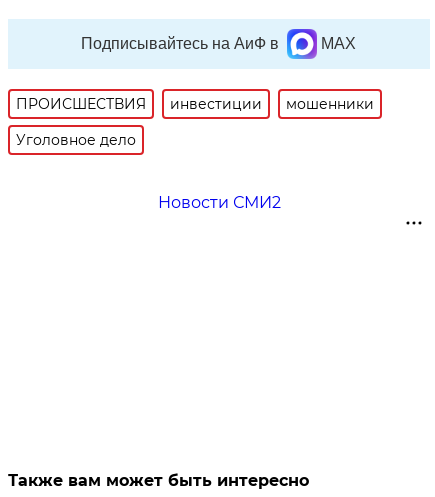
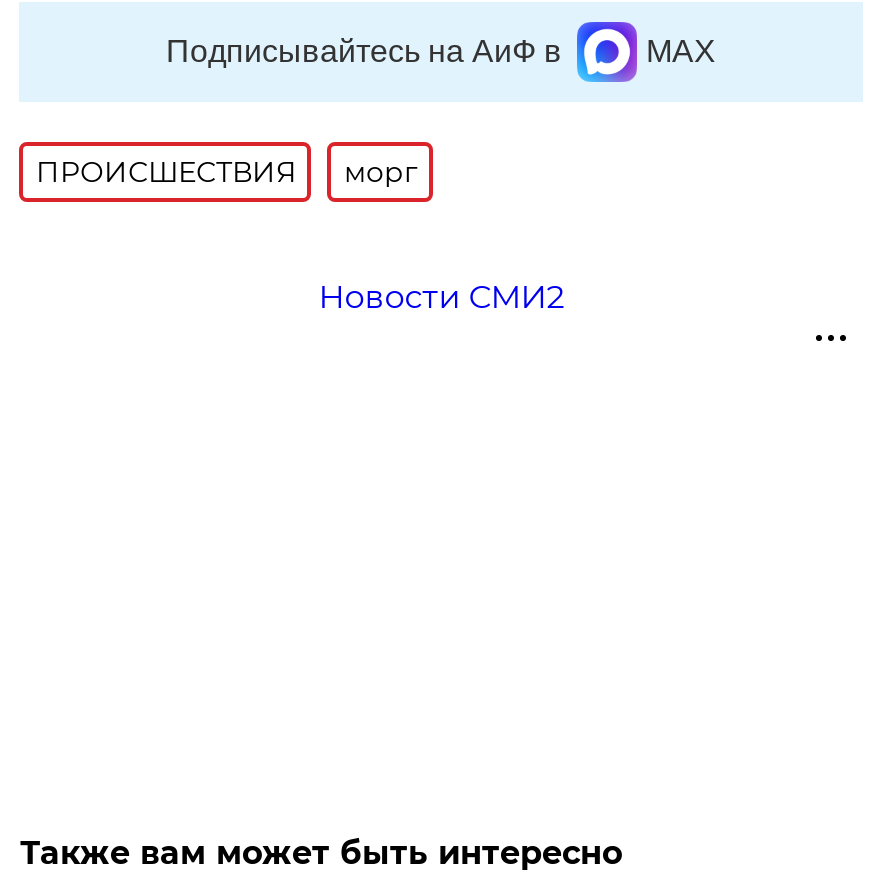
[16,95,374,149] инвестиции | мошенники | Уголовное дело -> [344,154,418,190] морг

